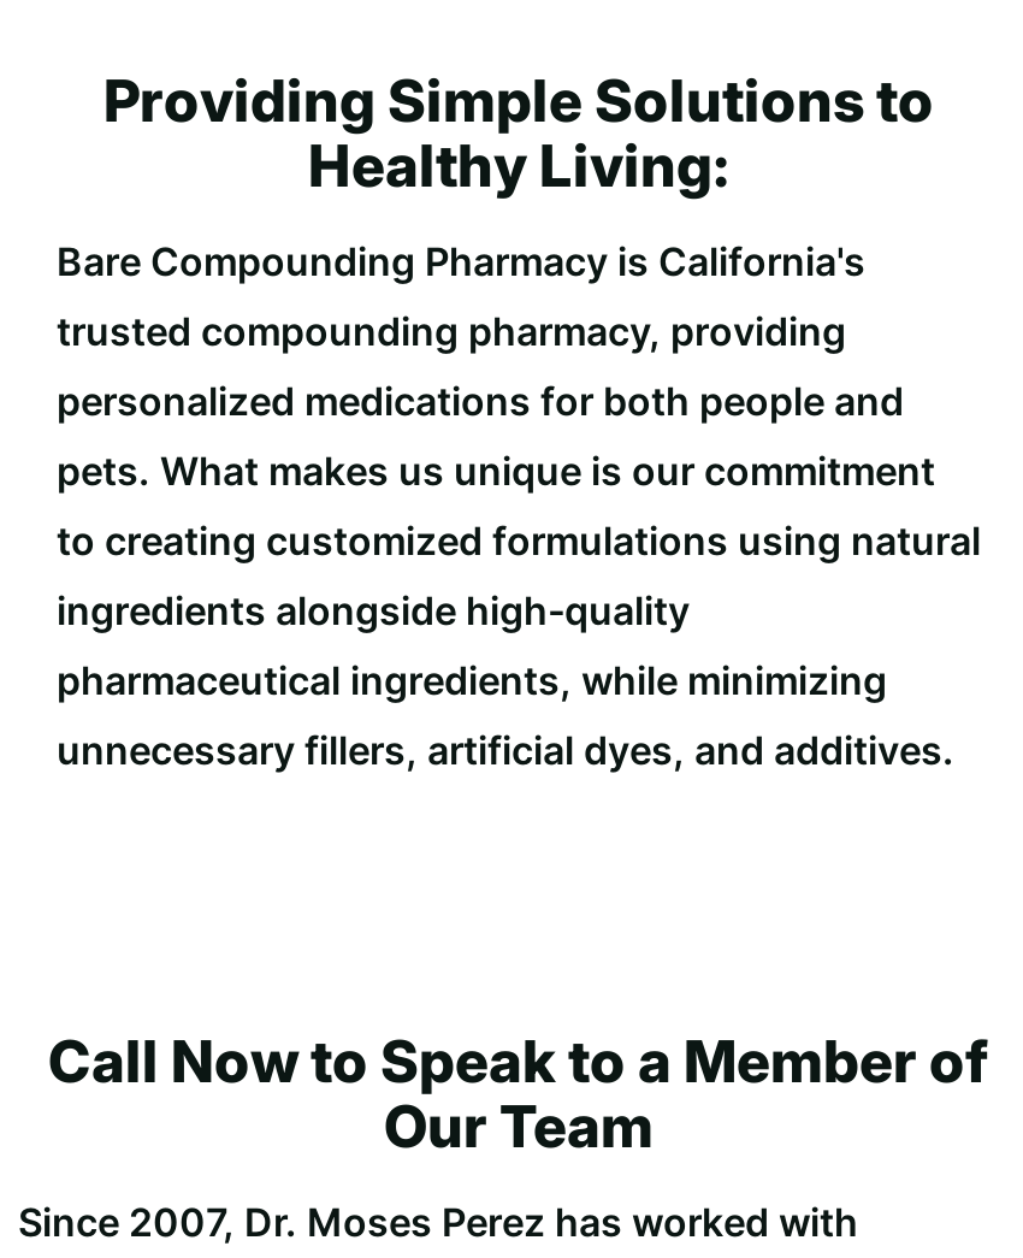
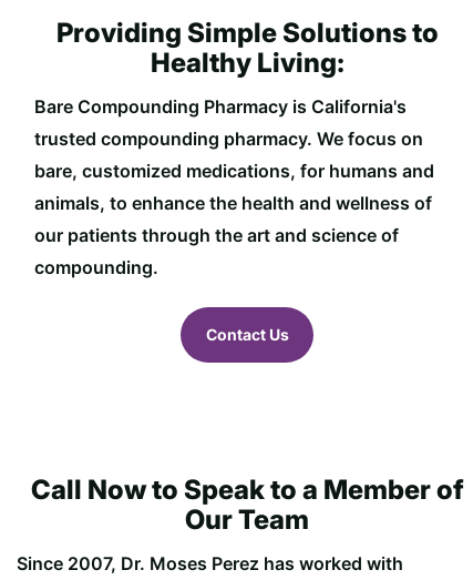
[57,307,981,775] trusted compounding pharmacy, providing | personalized medications for both people and | pets. What makes us unique is our commitment | to creating customized formulations using natural | ingredients alongside high-quality | pharmaceutical ingredients, while minimizing | unnecessary fillers, artificial dyes, and additives. -> [34,128,434,344] trusted compounding pharmacy. We focus on | bare, customized medications, for humans and | animals, to enhance the health and wellness of | our patients through the art and science of | compounding. | Contact Us

